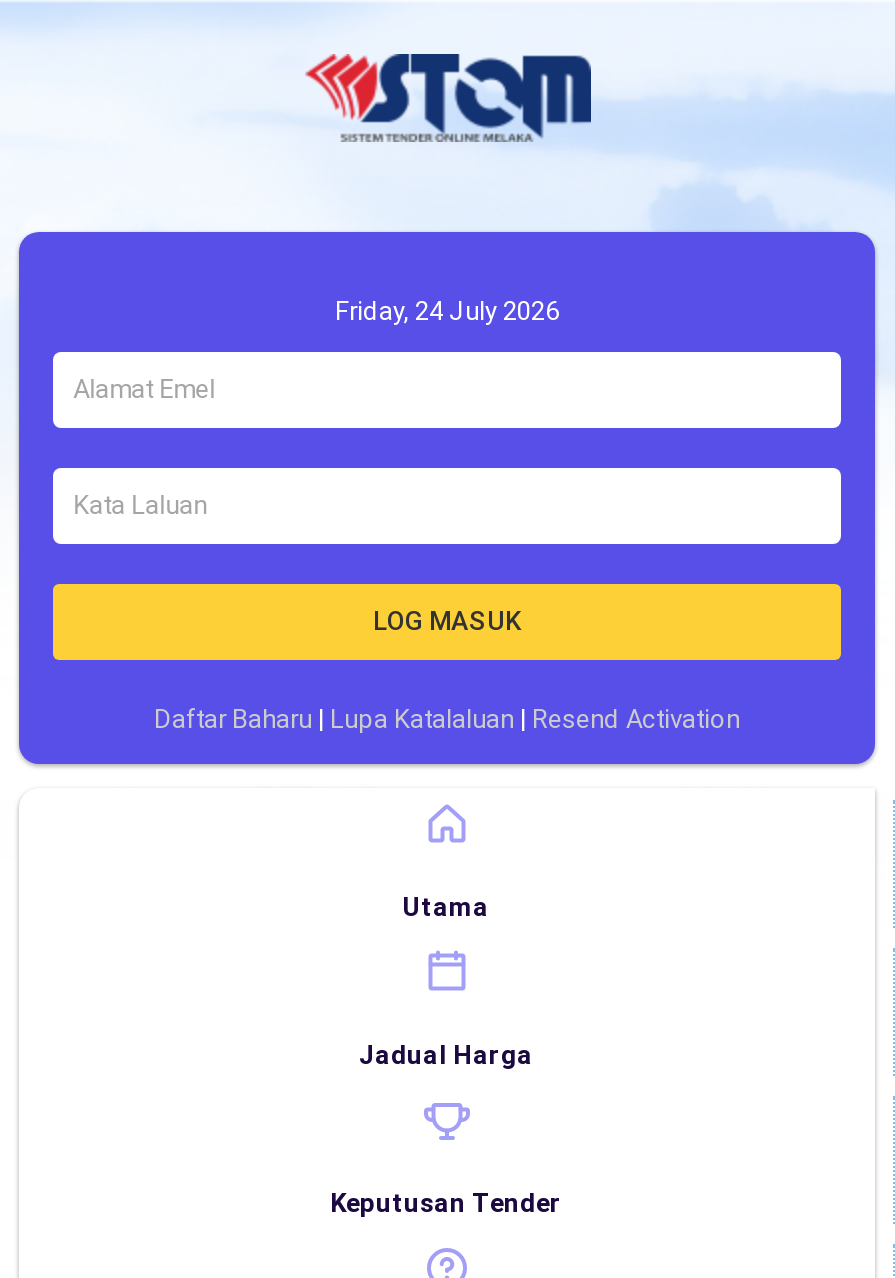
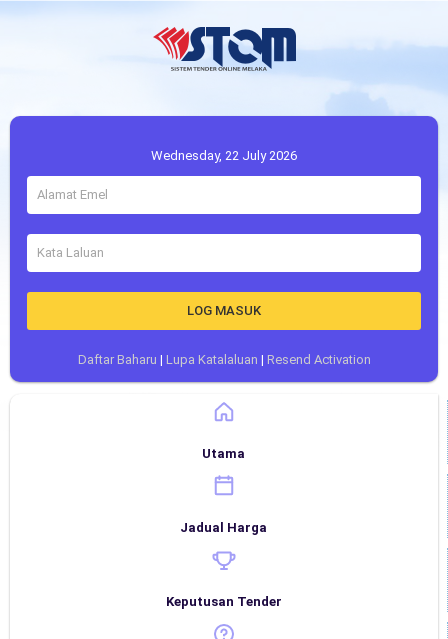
[335,295,559,325] Friday, 24 July 2026 -> [151,148,297,163] Wednesday, 22 July 2026

